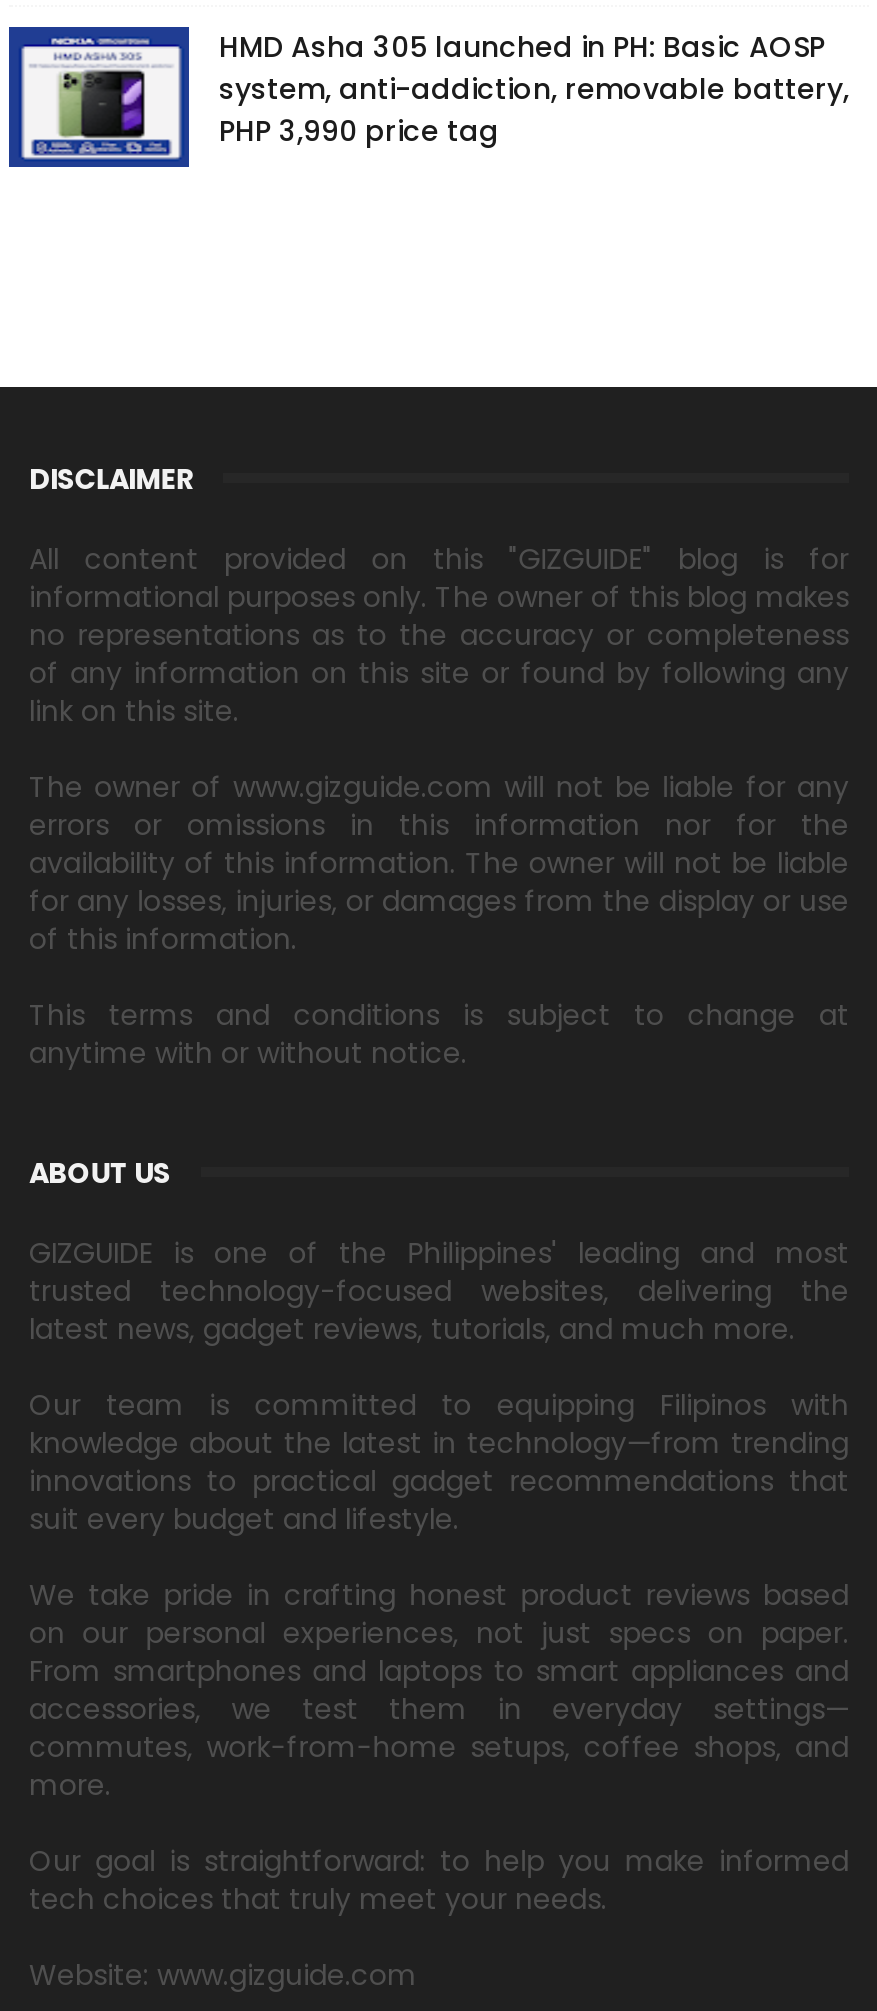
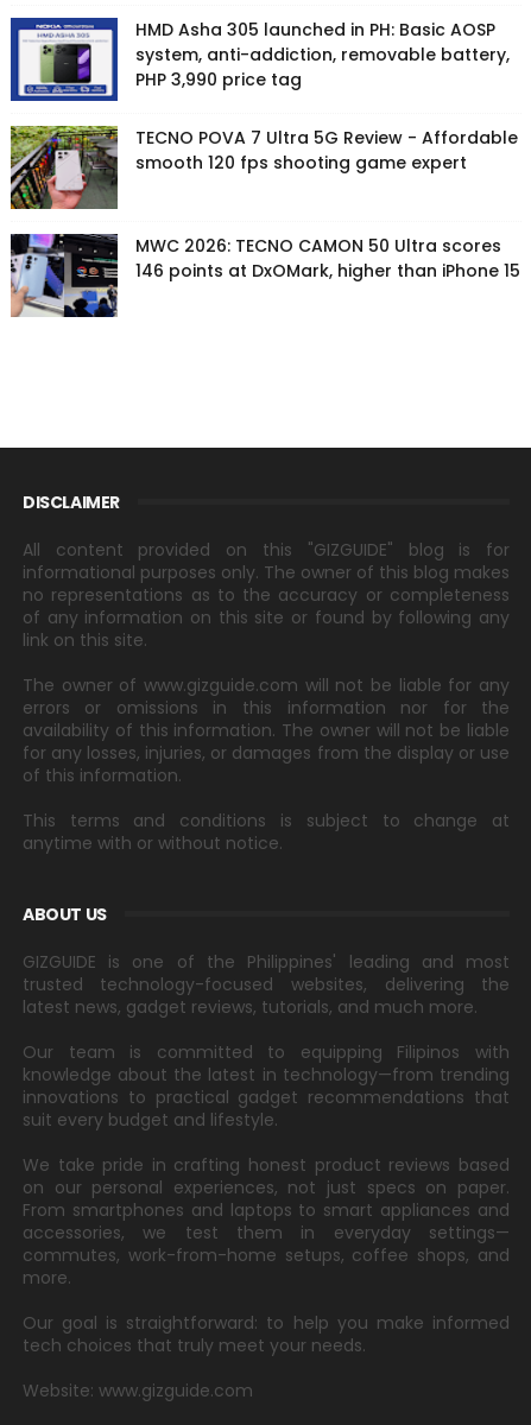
none -> [10,125,520,282] [image] | TECNO POVA 7 Ultra 5G Review - Affordable | smooth 120 fps shooting game expert | MWC 2026: TECNO CAMON 50 Ultra scores | 146 points at DxOMark, higher than iPhone 15
none -> [10,233,119,318] [image]

